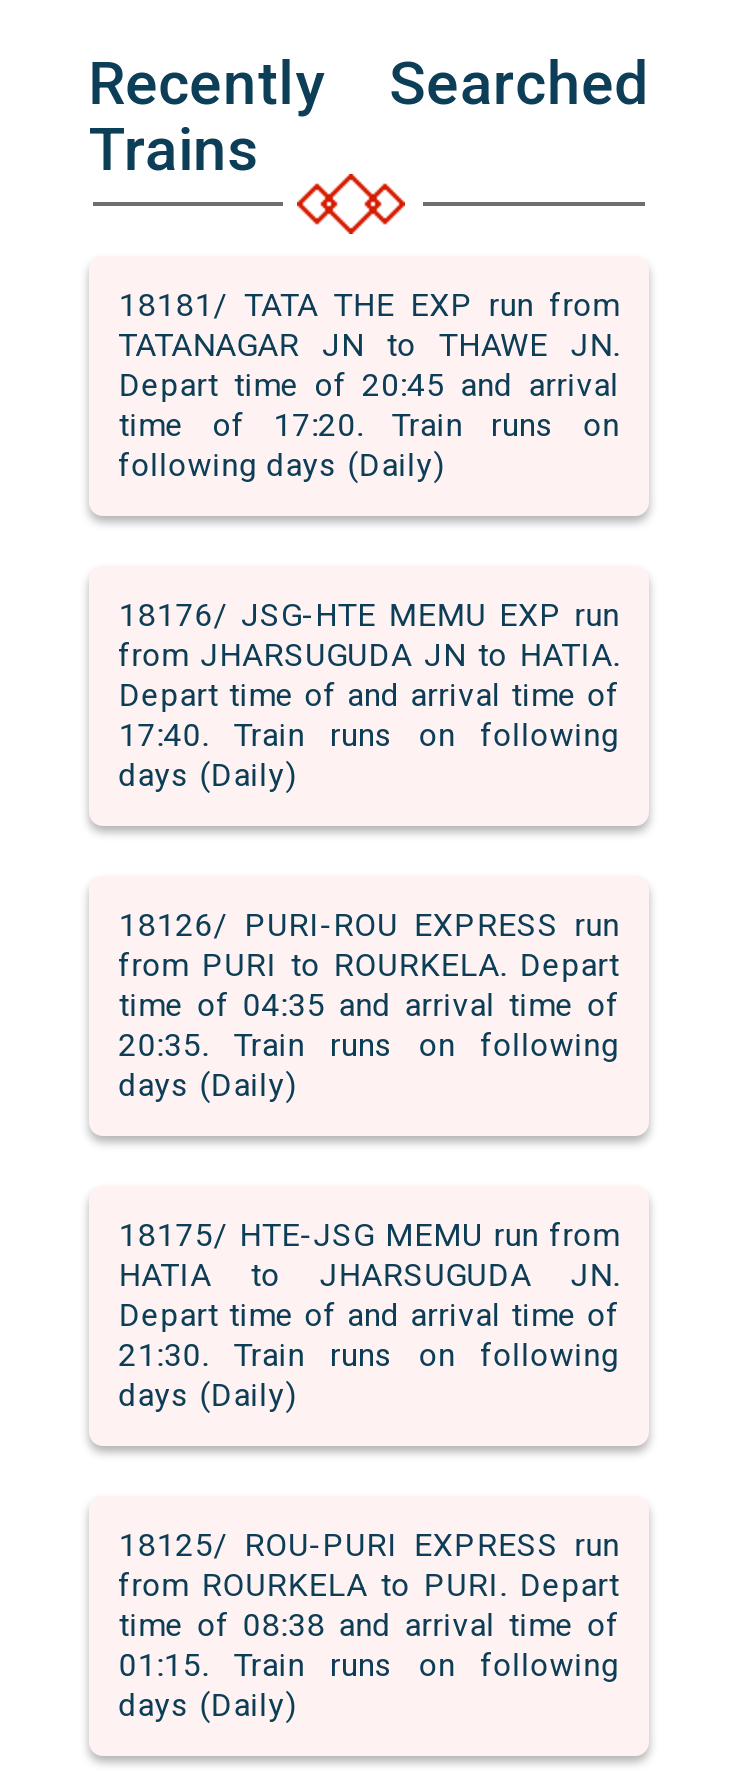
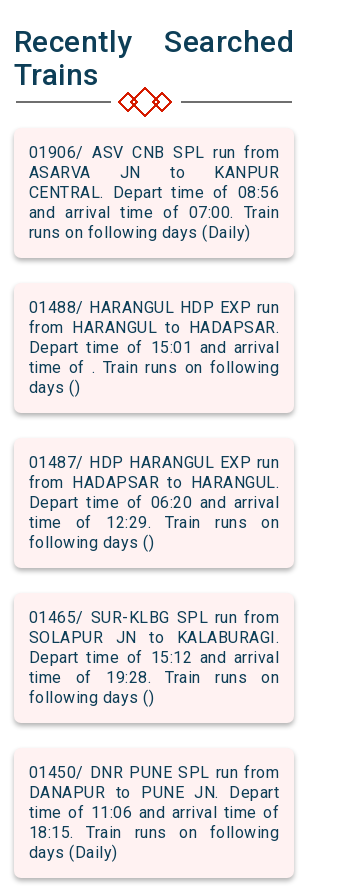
[119,286,619,484] 18181/ TATA THE EXP run from | TATANAGAR JN to THAWE JN. | Depart time of 20:45 and arrival | time of 17:20. Train runs on | following days (Daily) -> [29,143,279,242] 01906/ ASV CNB SPL run from | ASARVA JN to KANPUR | CENTRAL. Depart time of 08:56 | and arrival time of 07:00. Train | runs on following days (Daily)
[119,596,619,794] 18176/ JSG-HTE MEMU EXP run | from JHARSUGUDA JN to HATIA. | Depart time of and arrival time of | 17:40. Train runs on following | days (Daily) -> [29,298,279,397] 01488/ HARANGUL HDP EXP run | from HARANGUL to HADAPSAR. | Depart time of 15:01 and arrival | time of . Train runs on following | days ()
[119,906,619,1104] 18126/ PURI-ROU EXPRESS run | from PURI to ROURKELA. Depart | time of 04:35 and arrival time of | 20:35. Train runs on following | days (Daily) -> [29,453,279,552] 01487/ HDP HARANGUL EXP run | from HADAPSAR to HARANGUL. | Depart time of 06:20 and arrival | time of 12:29. Train runs on | following days ()
[119,1216,619,1414] 18175/ HTE-JSG MEMU run from | HATIA to JHARSUGUDA JN. | Depart time of and arrival time of | 21:30. Train runs on following | days (Daily) -> [29,608,279,707] 01465/ SUR-KLBG SPL run from | SOLAPUR JN to KALABURAGI. | Depart time of 15:12 and arrival | time of 19:28. Train runs on | following days ()
[119,1526,619,1684] 18125/ ROU-PURI EXPRESS run | from ROURKELA to PURI. Depart | time of 08:38 and arrival time of | 01:15. Train runs on following -> [29,763,279,842] 01450/ DNR PUNE SPL run from | DANAPUR to PUNE JN. Depart | time of 11:06 and arrival time of | 18:15. Train runs on following

